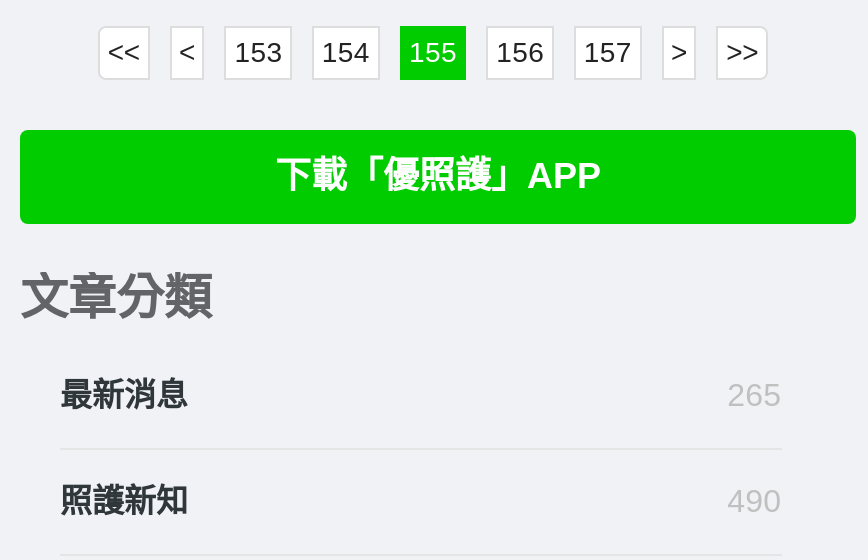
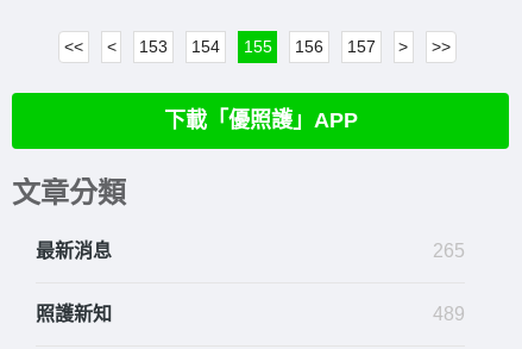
[727,483,781,517] 490 -> [432,303,465,323] 489

